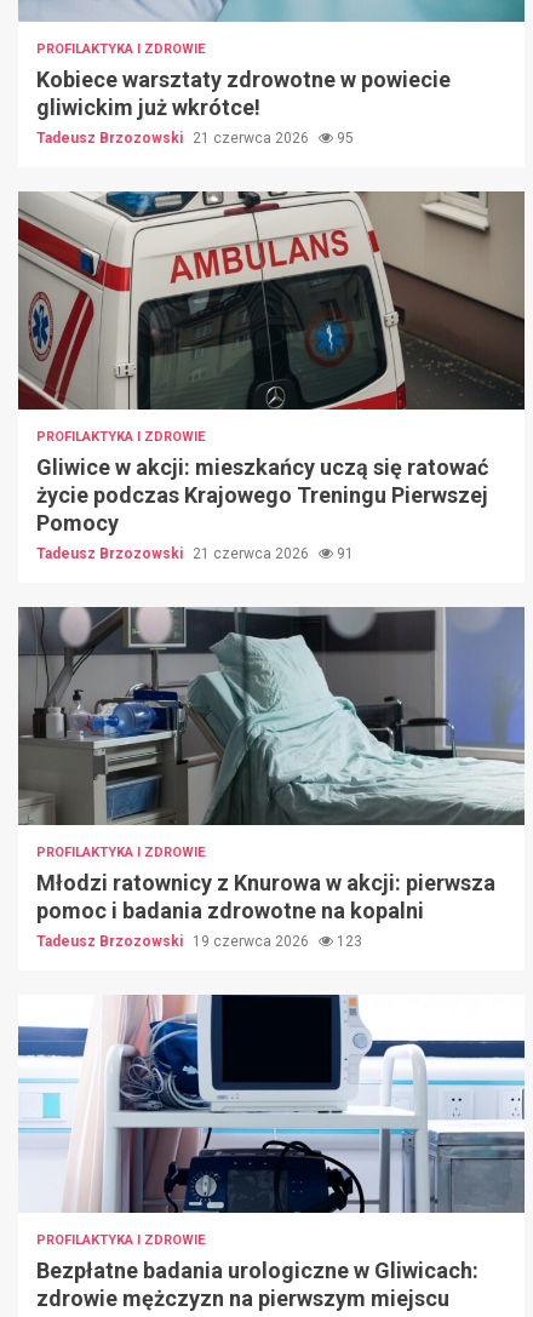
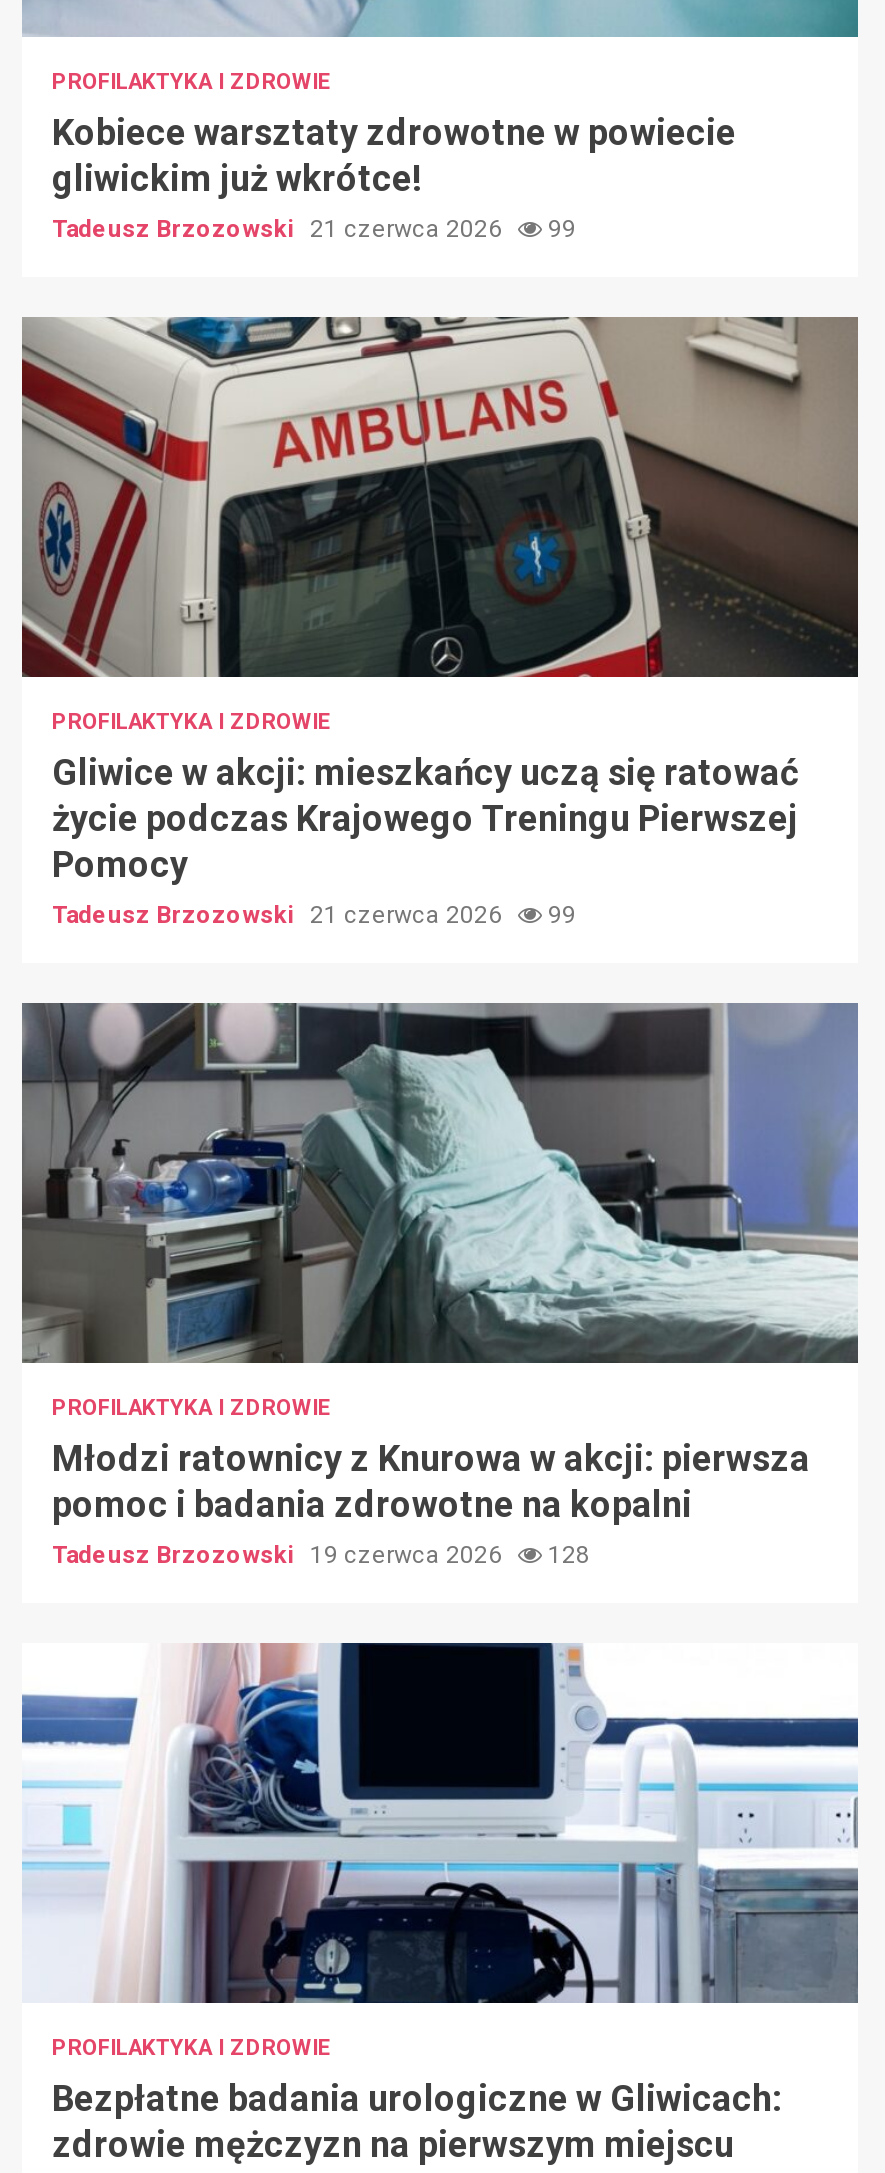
[36,130,354,147] Tadeusz Brzozowski 21 czerwca 2026 95 -> [52,214,576,242] Tadeusz Brzozowski 21 czerwca 2026 99
[36,545,354,562] Tadeusz Brzozowski 21 czerwca 2026 91 -> [52,900,576,928] Tadeusz Brzozowski 21 czerwca 2026 99
[36,933,362,950] Tadeusz Brzozowski 19 czerwca 2026 123 -> [52,1540,590,1568] Tadeusz Brzozowski 19 czerwca 2026 128

